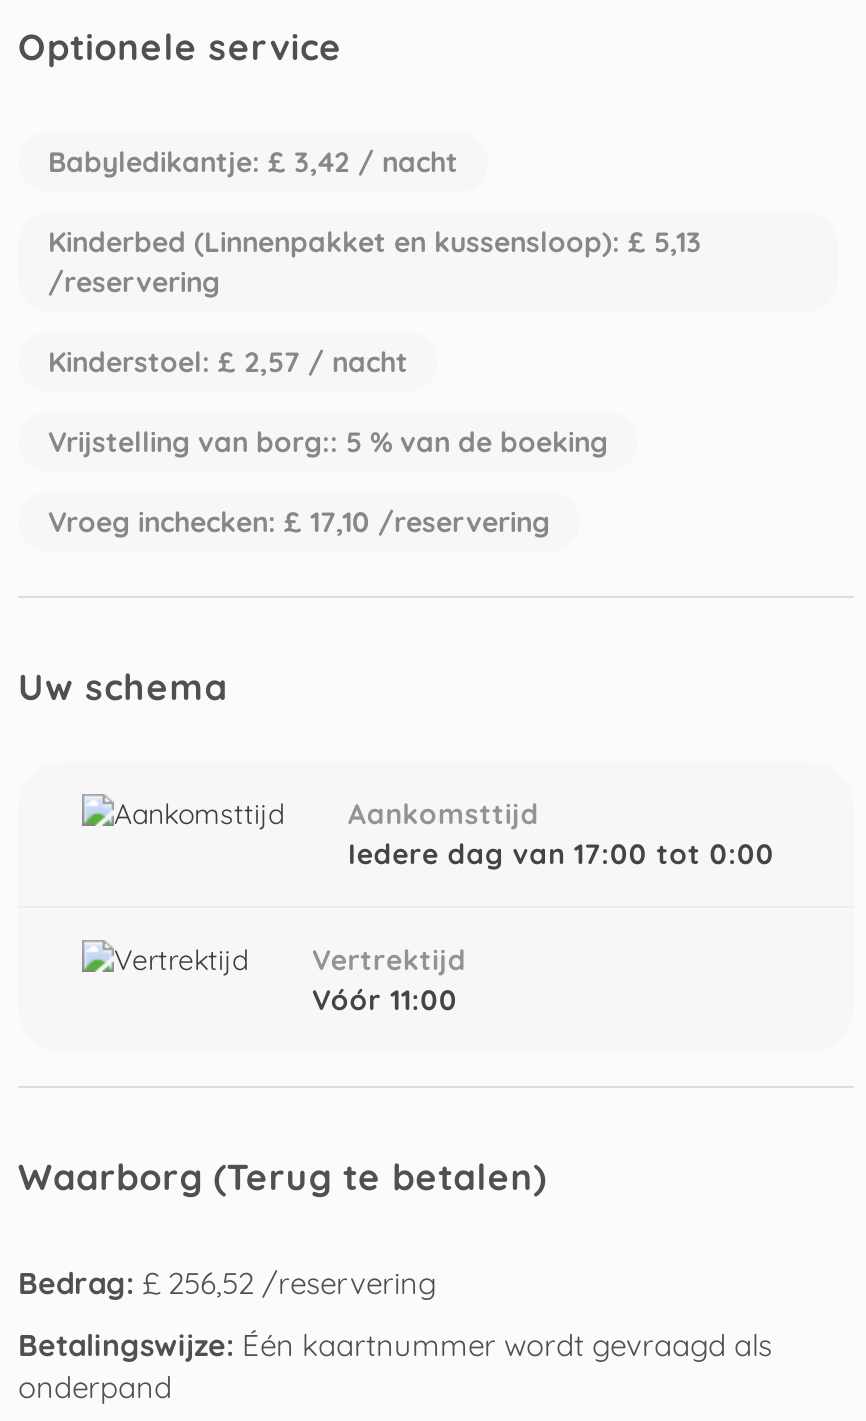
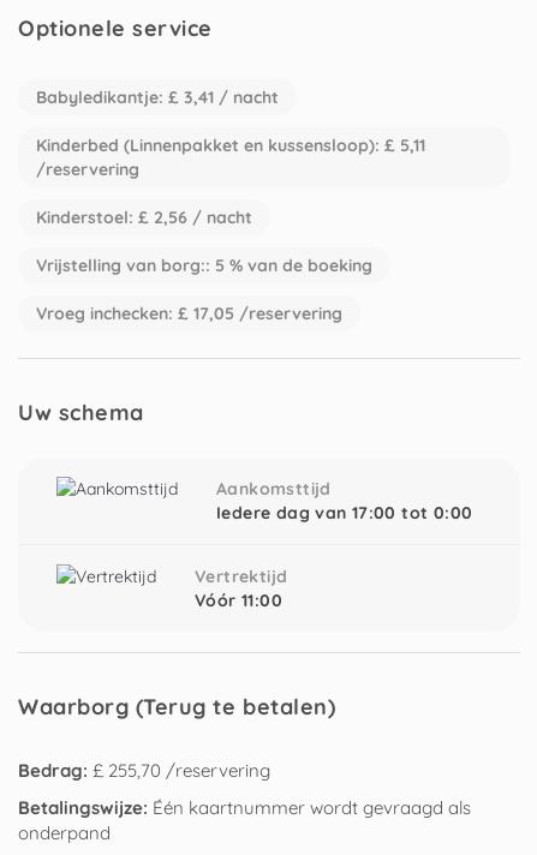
[48,144,458,180] Babyledikantje: £ 3,42 / nacht -> [36,87,279,108] Babyledikantje: £ 3,41 / nacht
[48,224,702,260] Kinderbed (Linnenpakket en kussensloop): £ 5,13 -> [36,135,425,156] Kinderbed (Linnenpakket en kussensloop): £ 5,11
[48,344,408,380] Kinderstoel: £ 2,57 / nacht -> [36,207,252,228] Kinderstoel: £ 2,56 / nacht
[48,504,550,540] Vroeg inchecken: £ 17,10 /reservering -> [36,303,342,324] Vroeg inchecken: £ 17,05 /reservering
[18,1264,436,1302] Bedrag: £ 256,52 /reservering -> [18,759,270,782] Bedrag: £ 255,70 /reservering

